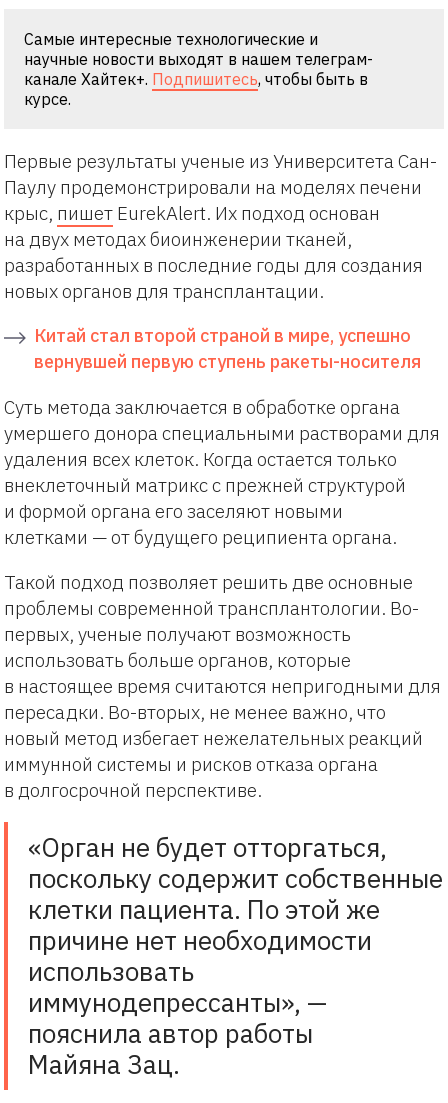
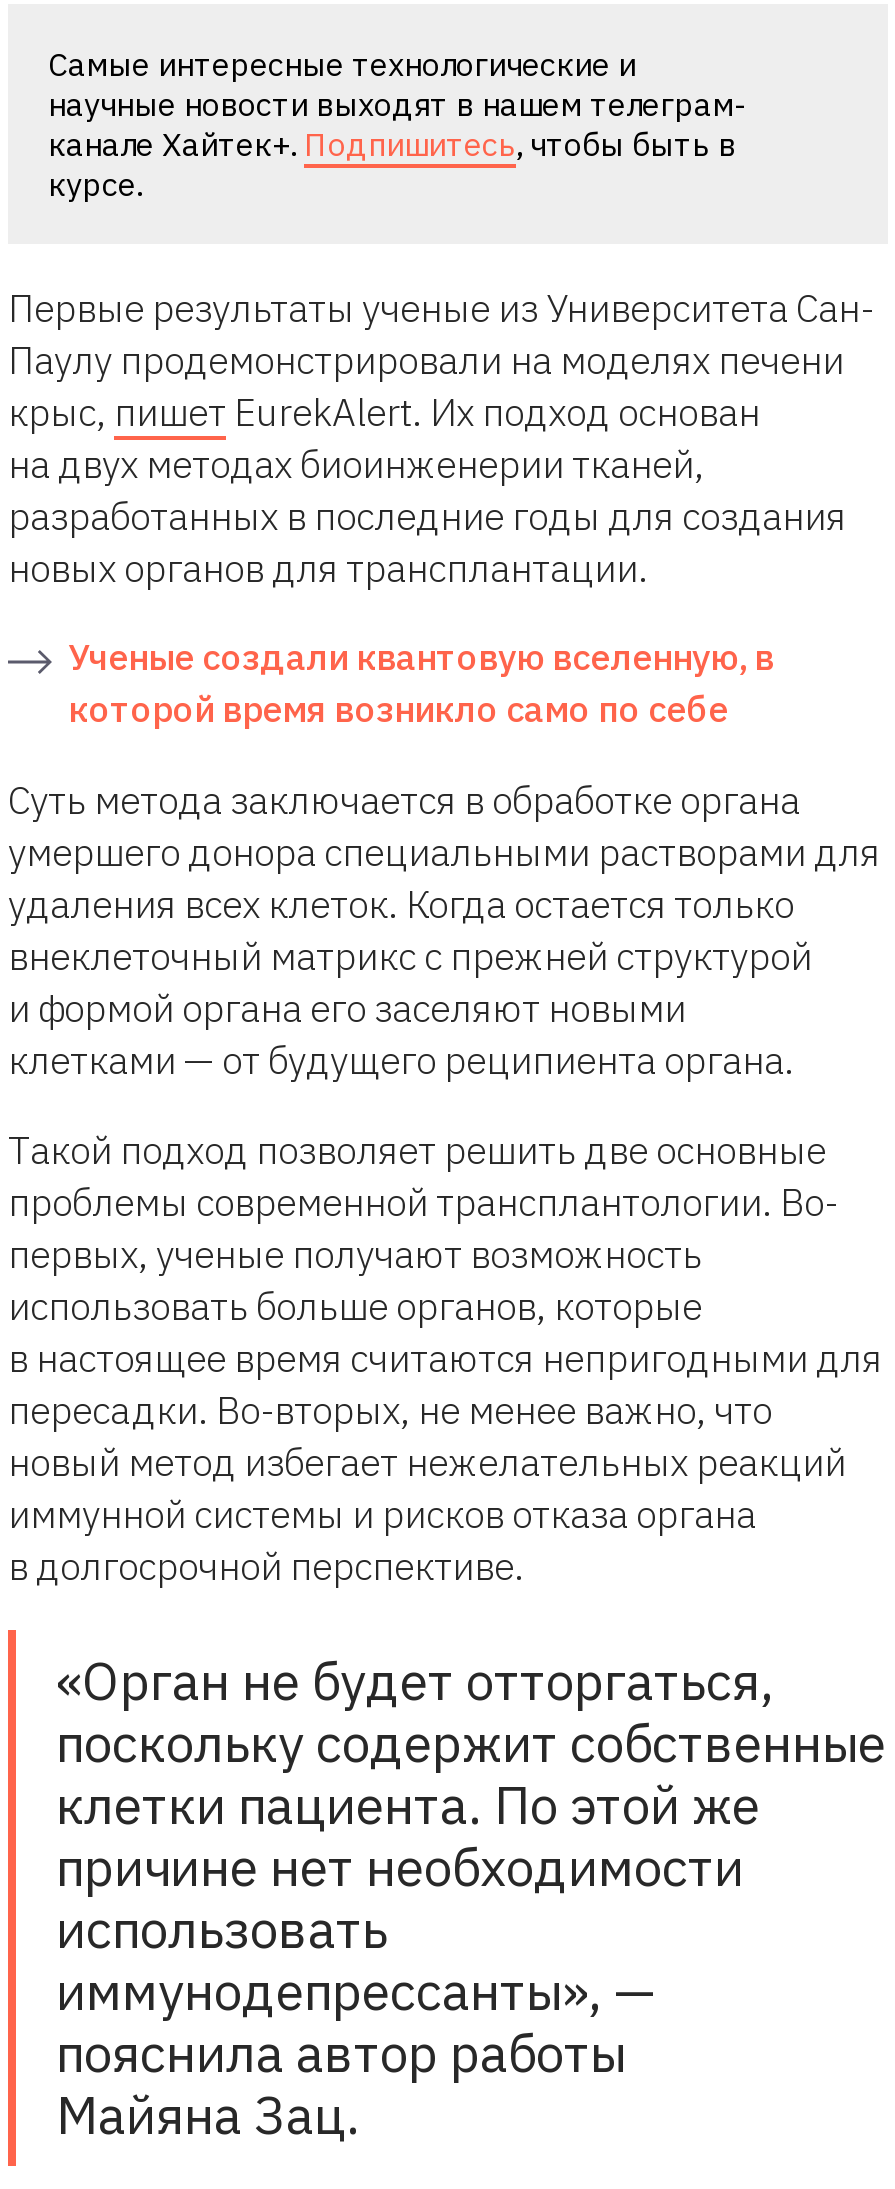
[34,324,421,373] Китай стал второй страной в мире, успешно | вернувшей первую ступень ракеты-носителя -> [68,635,774,733] Ученые создали квантовую вселенную, в | которой время возникло само по себе

